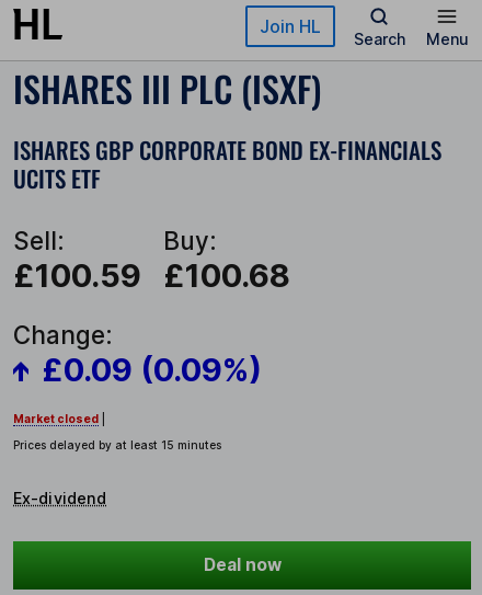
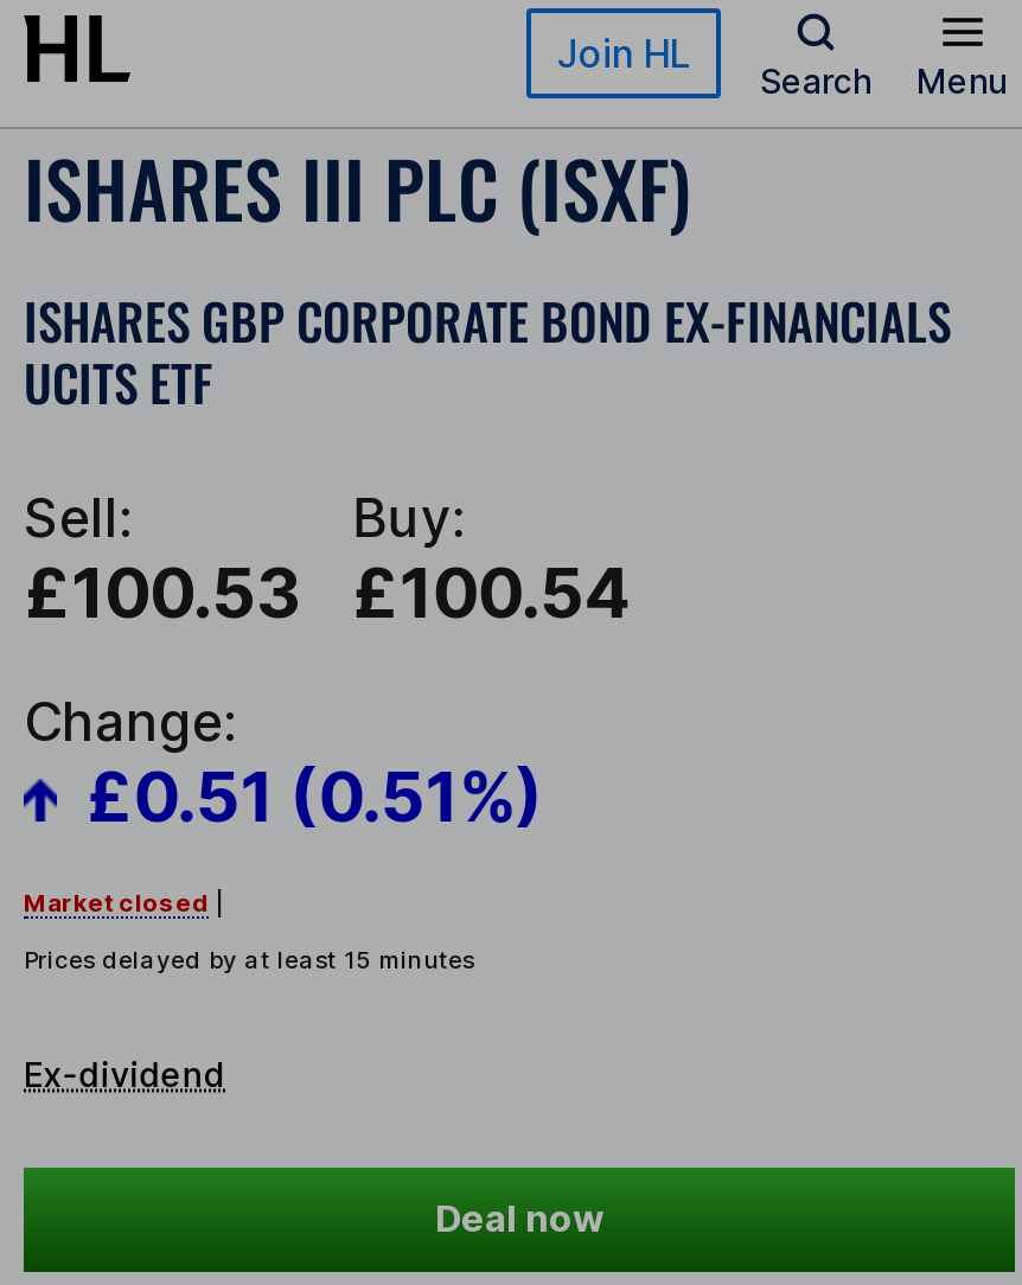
[13,256,141,295] £100.59 -> [24,551,304,634] £100.53
[164,256,291,295] £100.68 -> [352,551,629,634] £100.54
[42,351,262,389] £0.09 (0.09%) -> [86,756,543,839] £0.51 (0.51%)

